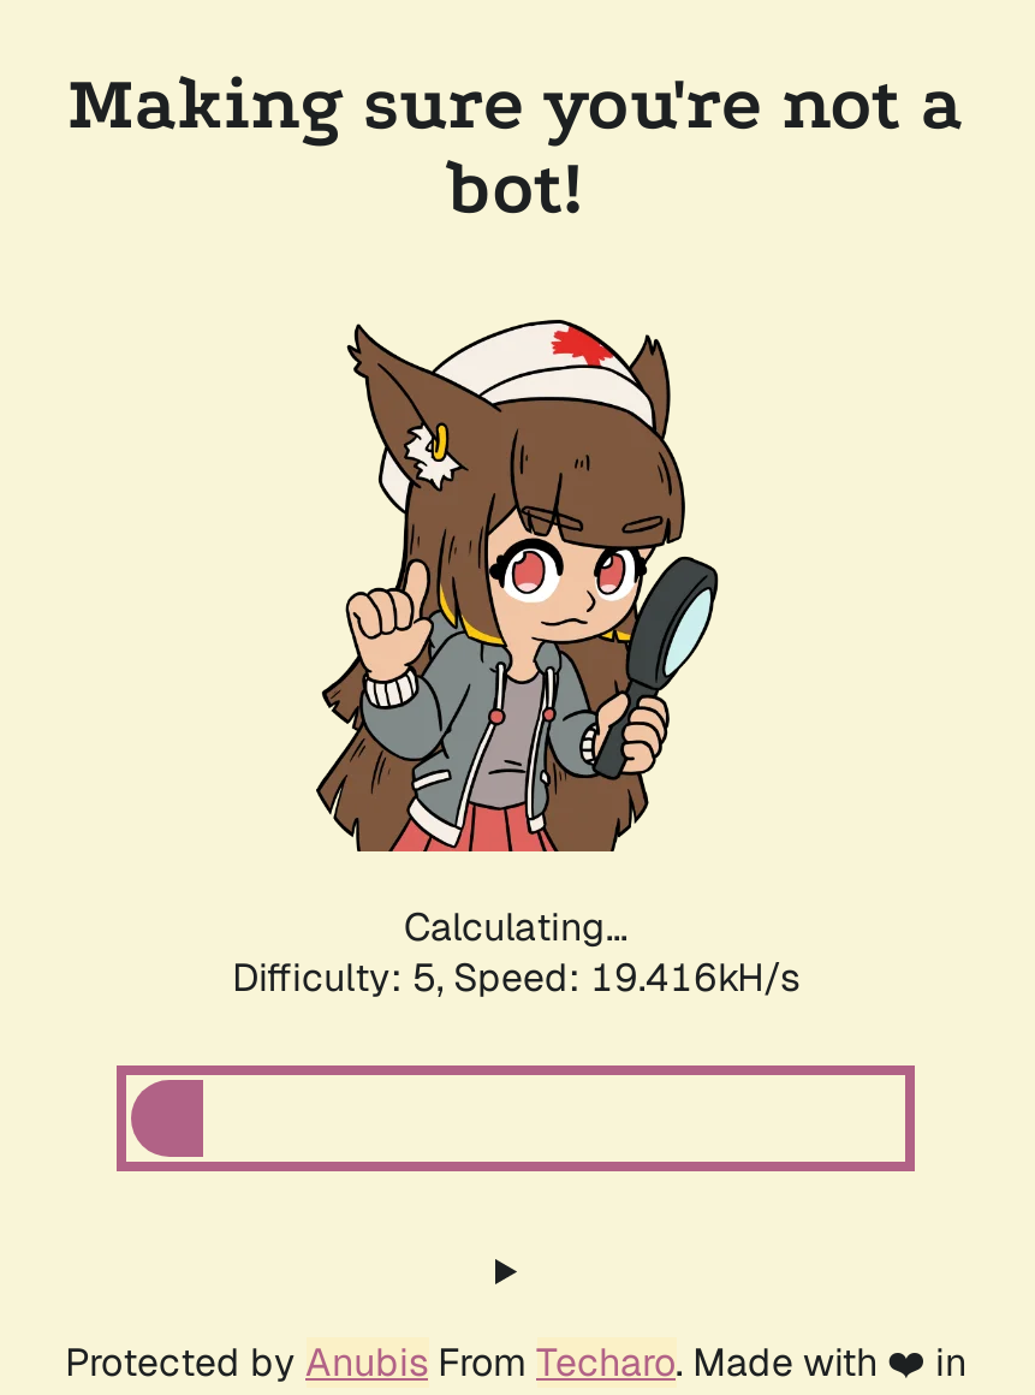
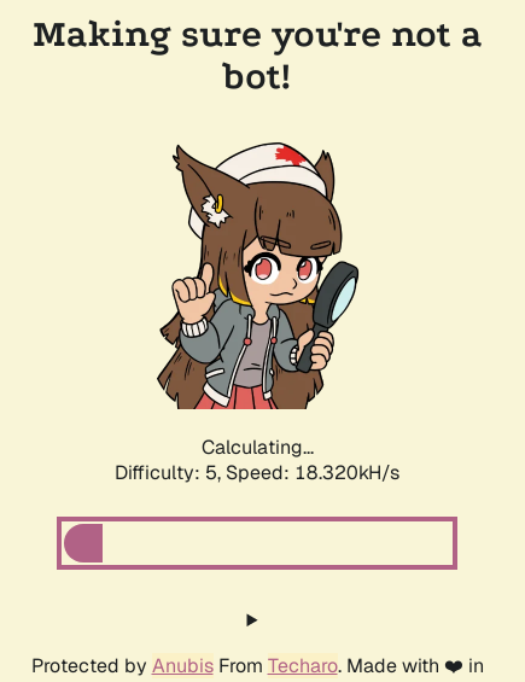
[232,952,799,1003] Difficulty: 5, Speed: 19.416kH/s -> [115,460,399,485] Difficulty: 5, Speed: 18.320kH/s

